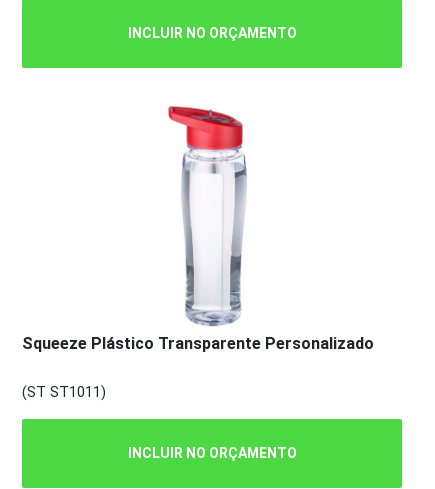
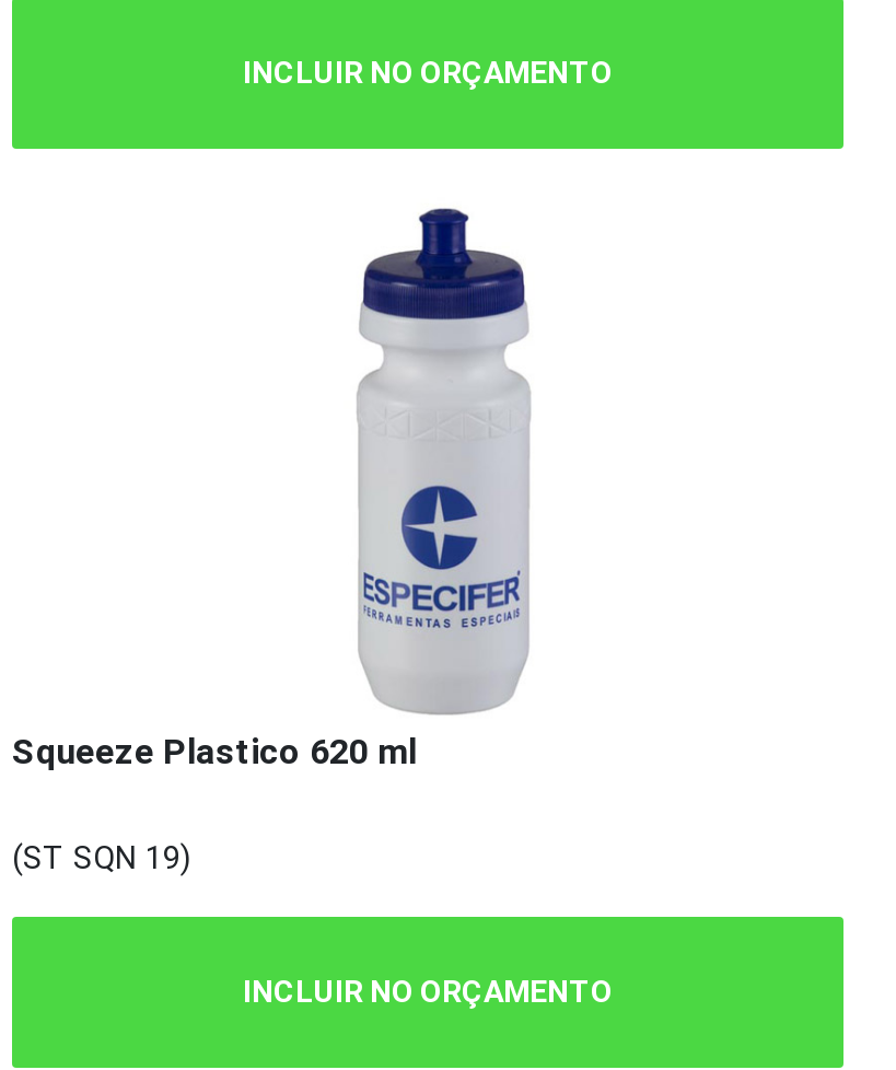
[22,95,374,353] [image] | Squeeze Plástico Transparente Personalizado -> [12,206,531,772] [image] | Squeeze Plastico 620 ml
[22,384,106,401] (ST ST1011) -> [12,840,191,877] (ST SQN 19)

